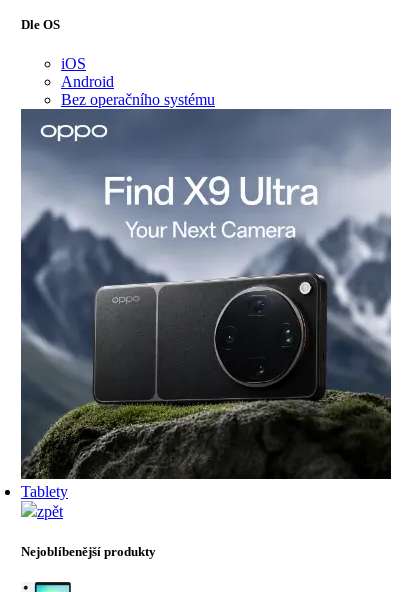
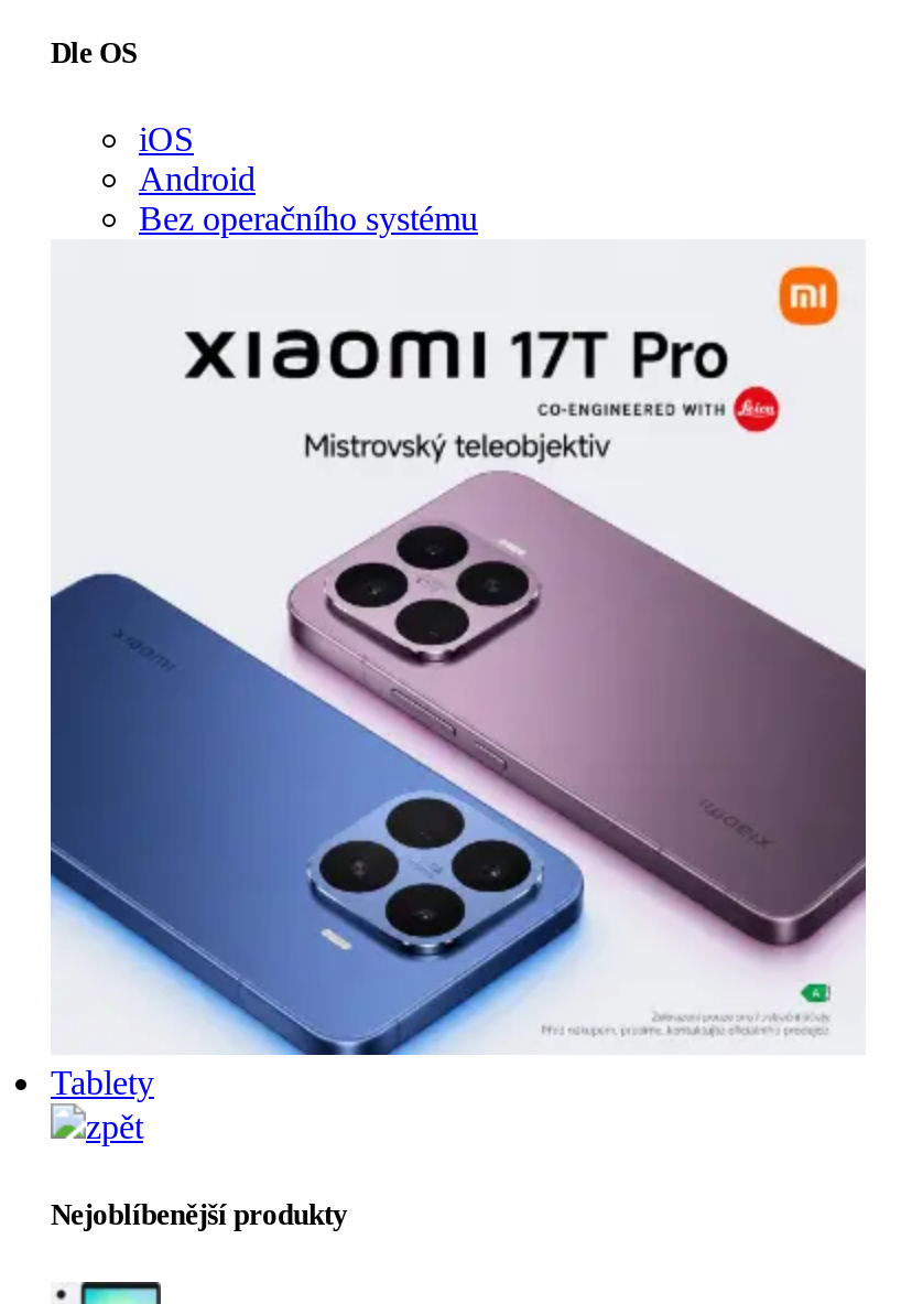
[20,108,392,480] [image] -> [48,239,868,1057] [image]

